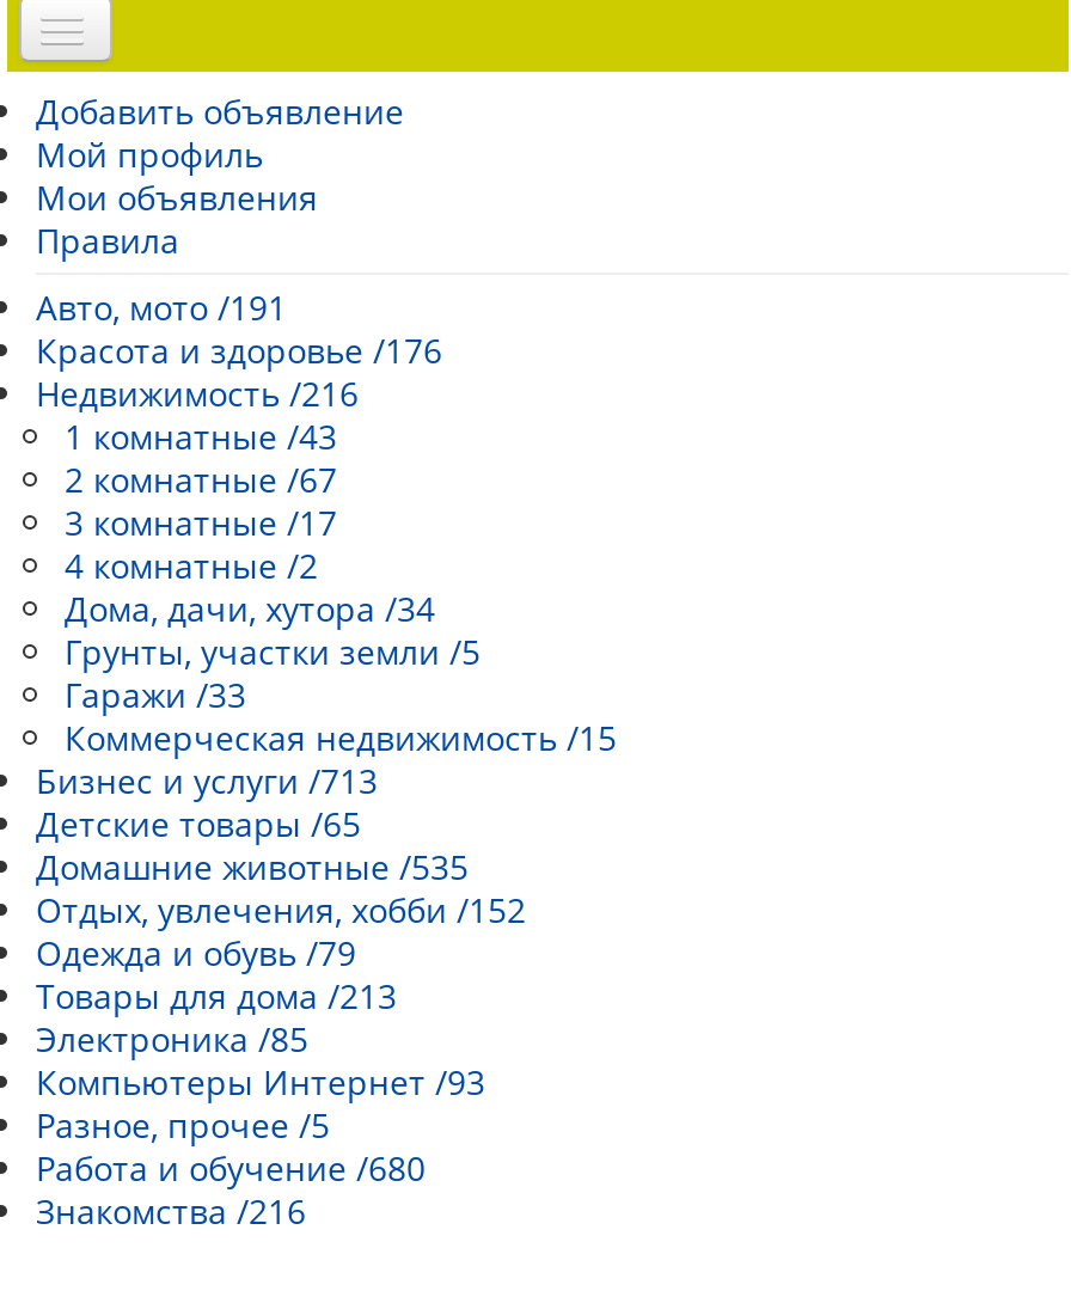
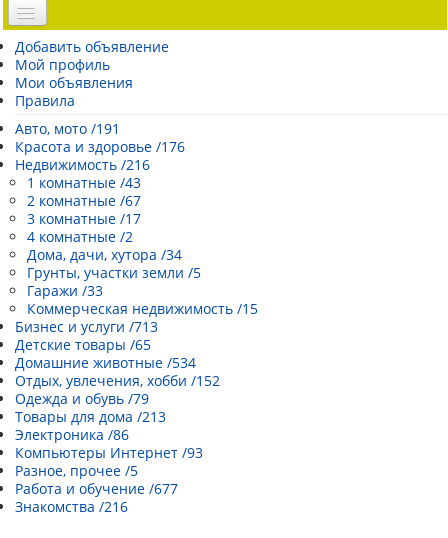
[36,844,469,889] Домашние животные /535 -> [15,353,196,372] Домашние животные /534
[36,1016,308,1062] Электроника /85 -> [15,425,129,444] Электроника /86
[36,1145,426,1191] Работа и обучение /680 -> [15,479,178,498] Работа и обучение /677

